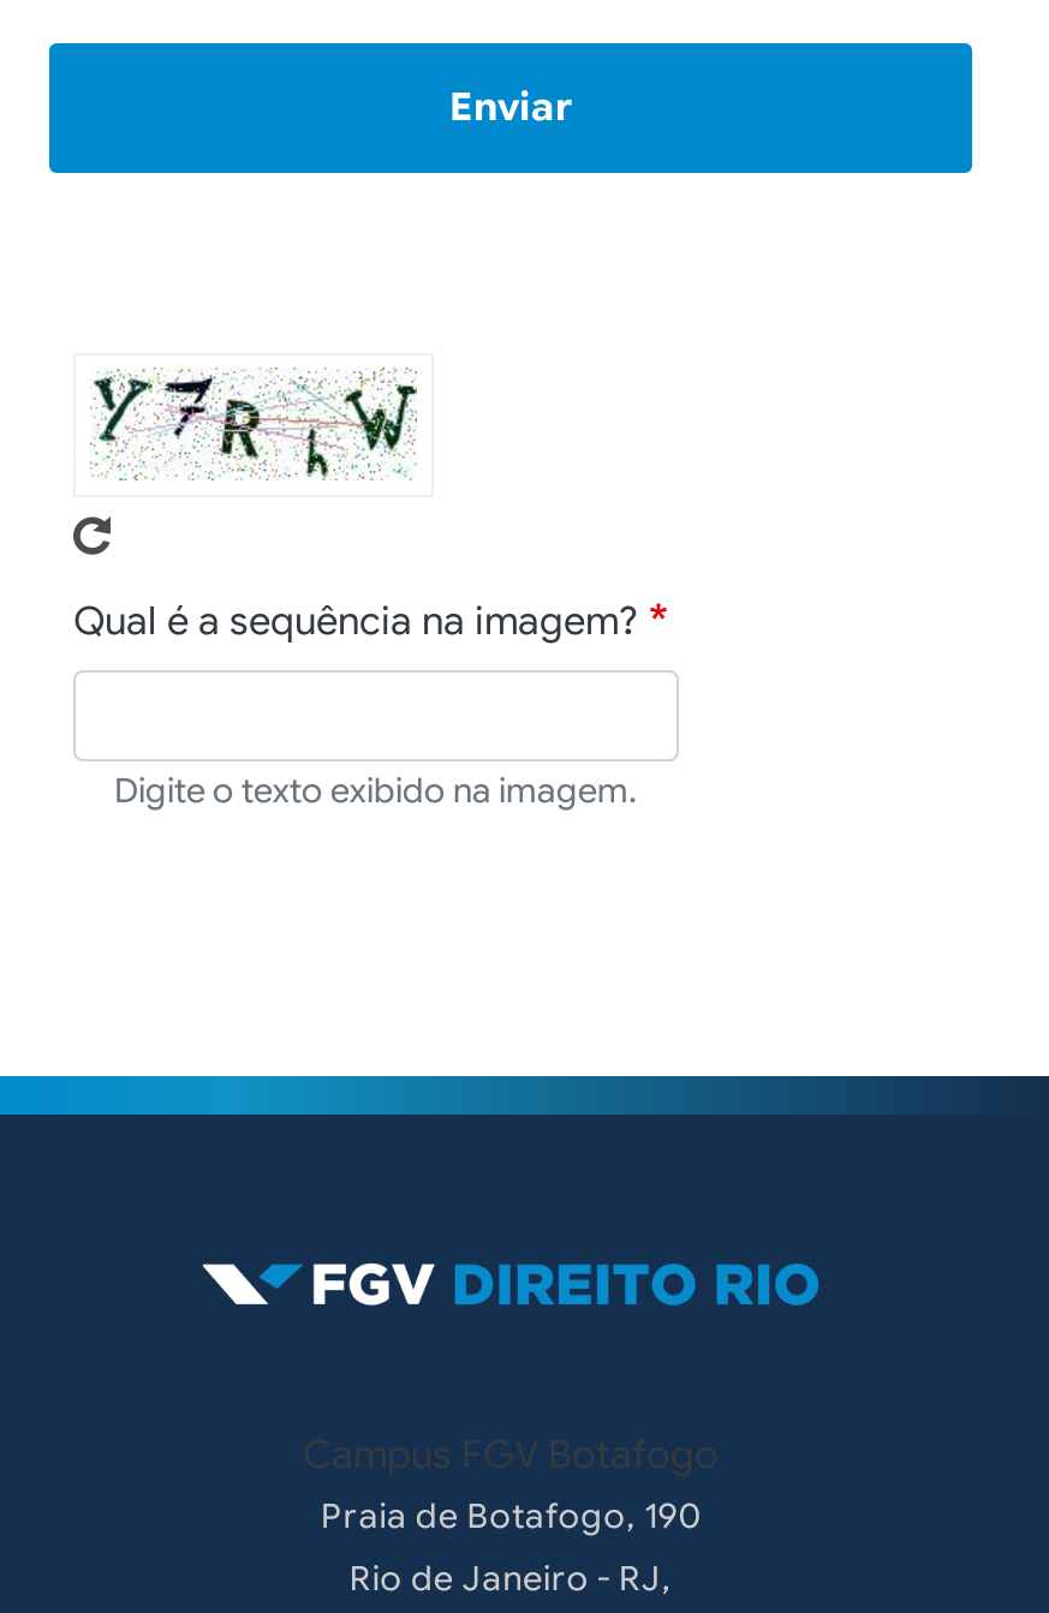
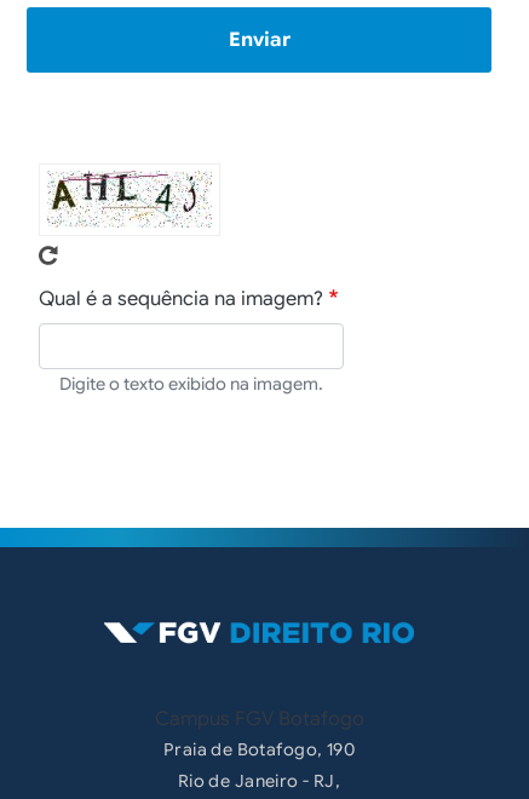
[93,372,417,478] [image] -> [50,171,211,225] [image]

